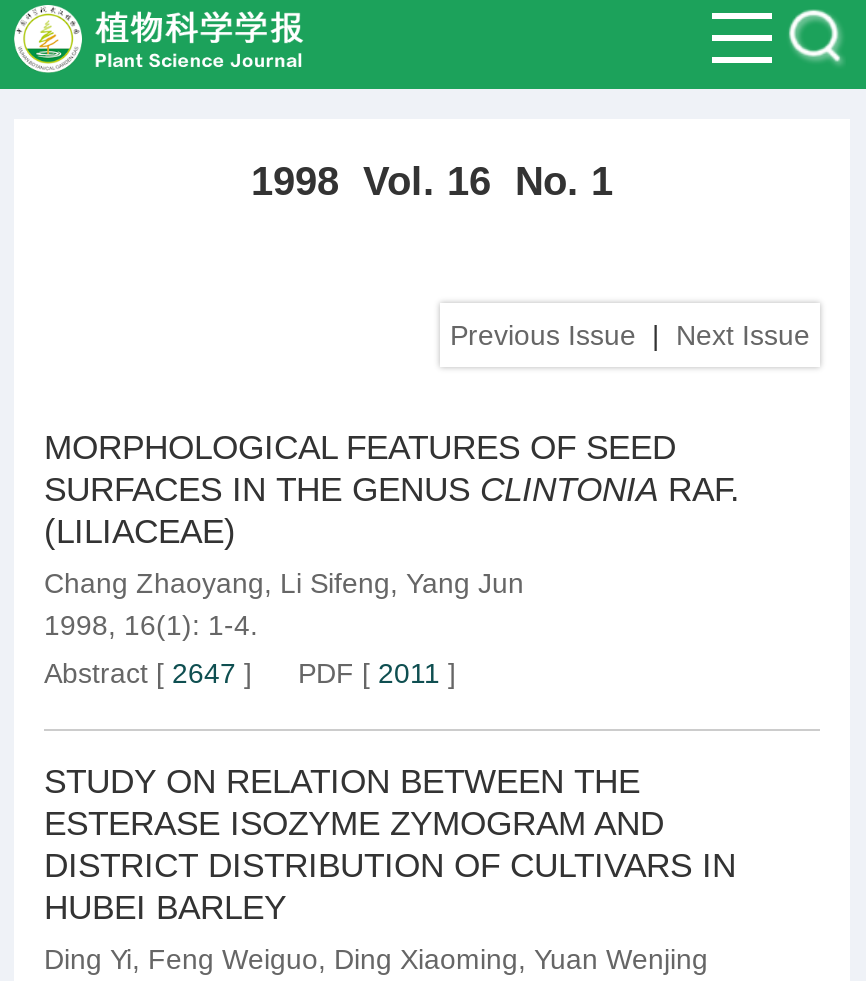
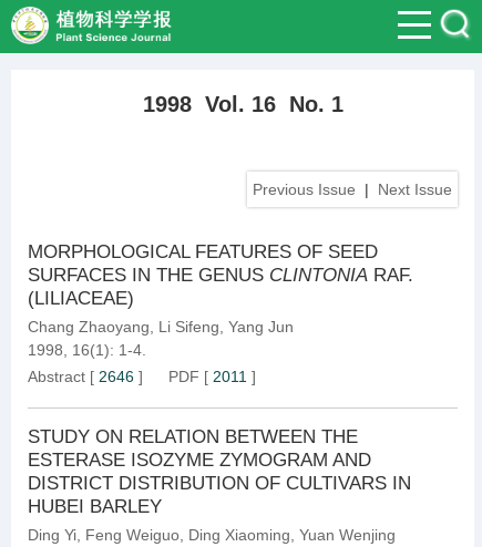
[44,657,456,689] Abstract [2647] PDF [2011] -> [28,368,256,385] Abstract [2646] PDF [2011]

